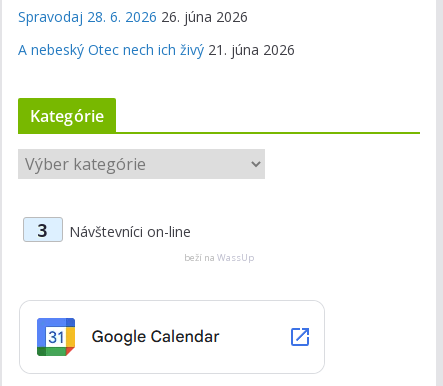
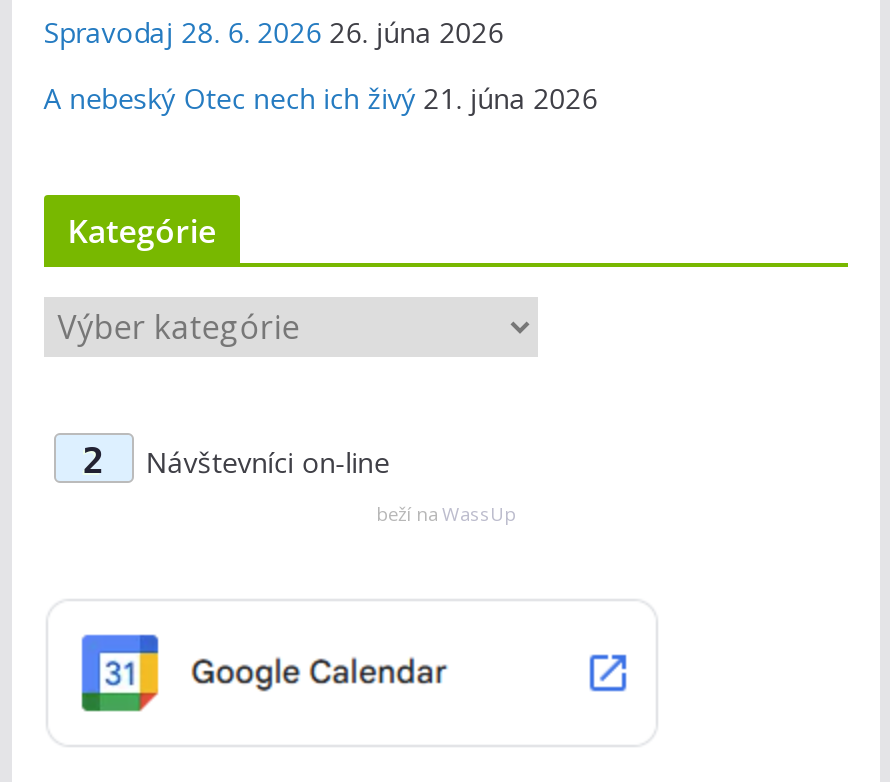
[37,220,48,241] 3 -> [82,438,104,480] 2

